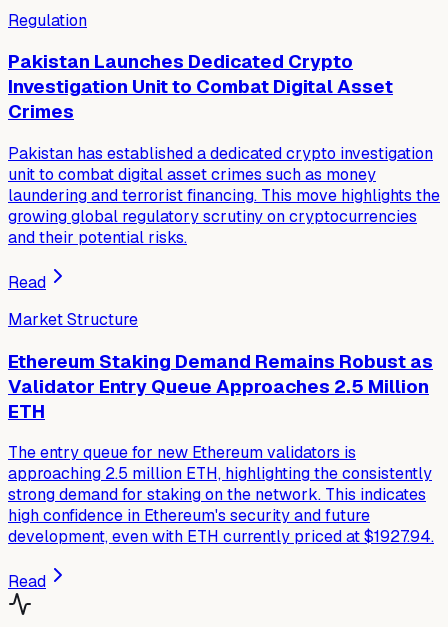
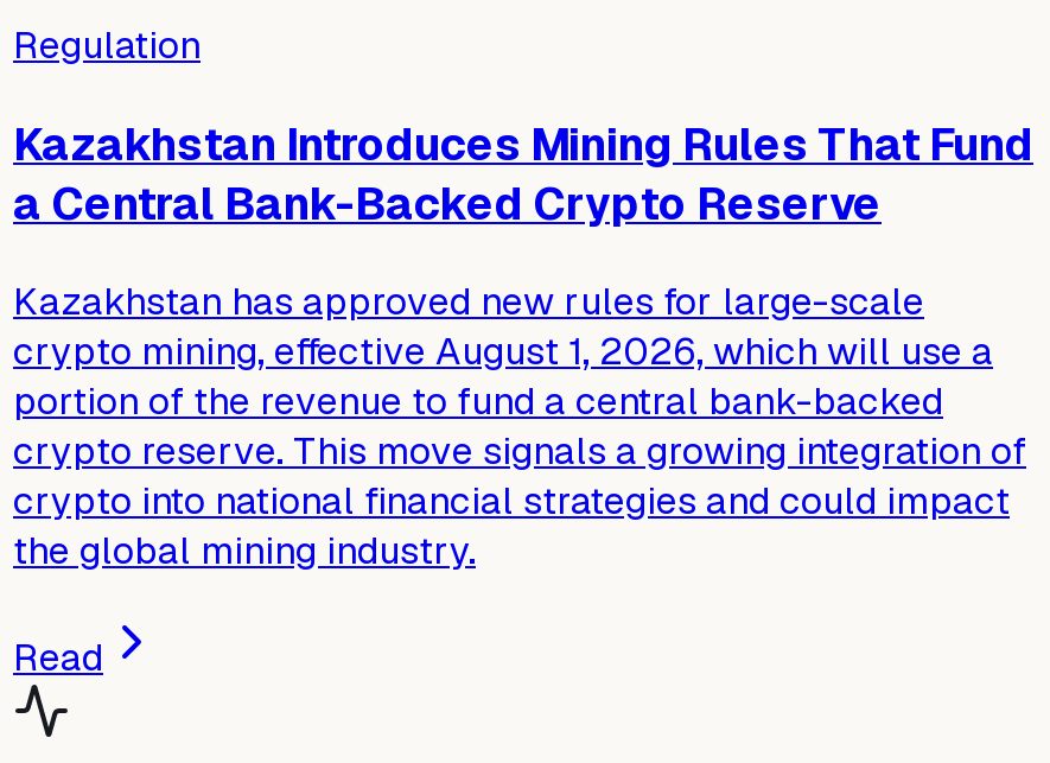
[8,49,440,547] Pakistan Launches Dedicated Crypto | Investigation Unit to Combat Digital Asset | Crimes | Pakistan has established a dedicated crypto investigation | unit to combat digital asset crimes such as money | laundering and terrorist financing. This move highlights the | growing global regulatory scrutiny on cryptocurrencies | and their potential risks. | Read | Market Structure | Ethereum Staking Demand Remains Robust as | Validator Entry Queue Approaches 2.5 Million | ETH | The entry queue for new Ethereum validators is | approaching 2.5 million ETH, highlighting the consistently | strong demand for staking on the network. This indicates | high confidence in Ethereum's security and future | development, even with ETH currently priced at $1927.94. -> [13,115,1033,577] Kazakhstan Introduces Mining Rules That Fund | a Central Bank-Backed Crypto Reserve | Kazakhstan has approved new rules for large-scale | crypto mining, effective August 1, 2026, which will use a | portion of the revenue to fund a central bank-backed | crypto reserve. This move signals a growing integration of | crypto into national financial strategies and could impact | the global mining industry.

